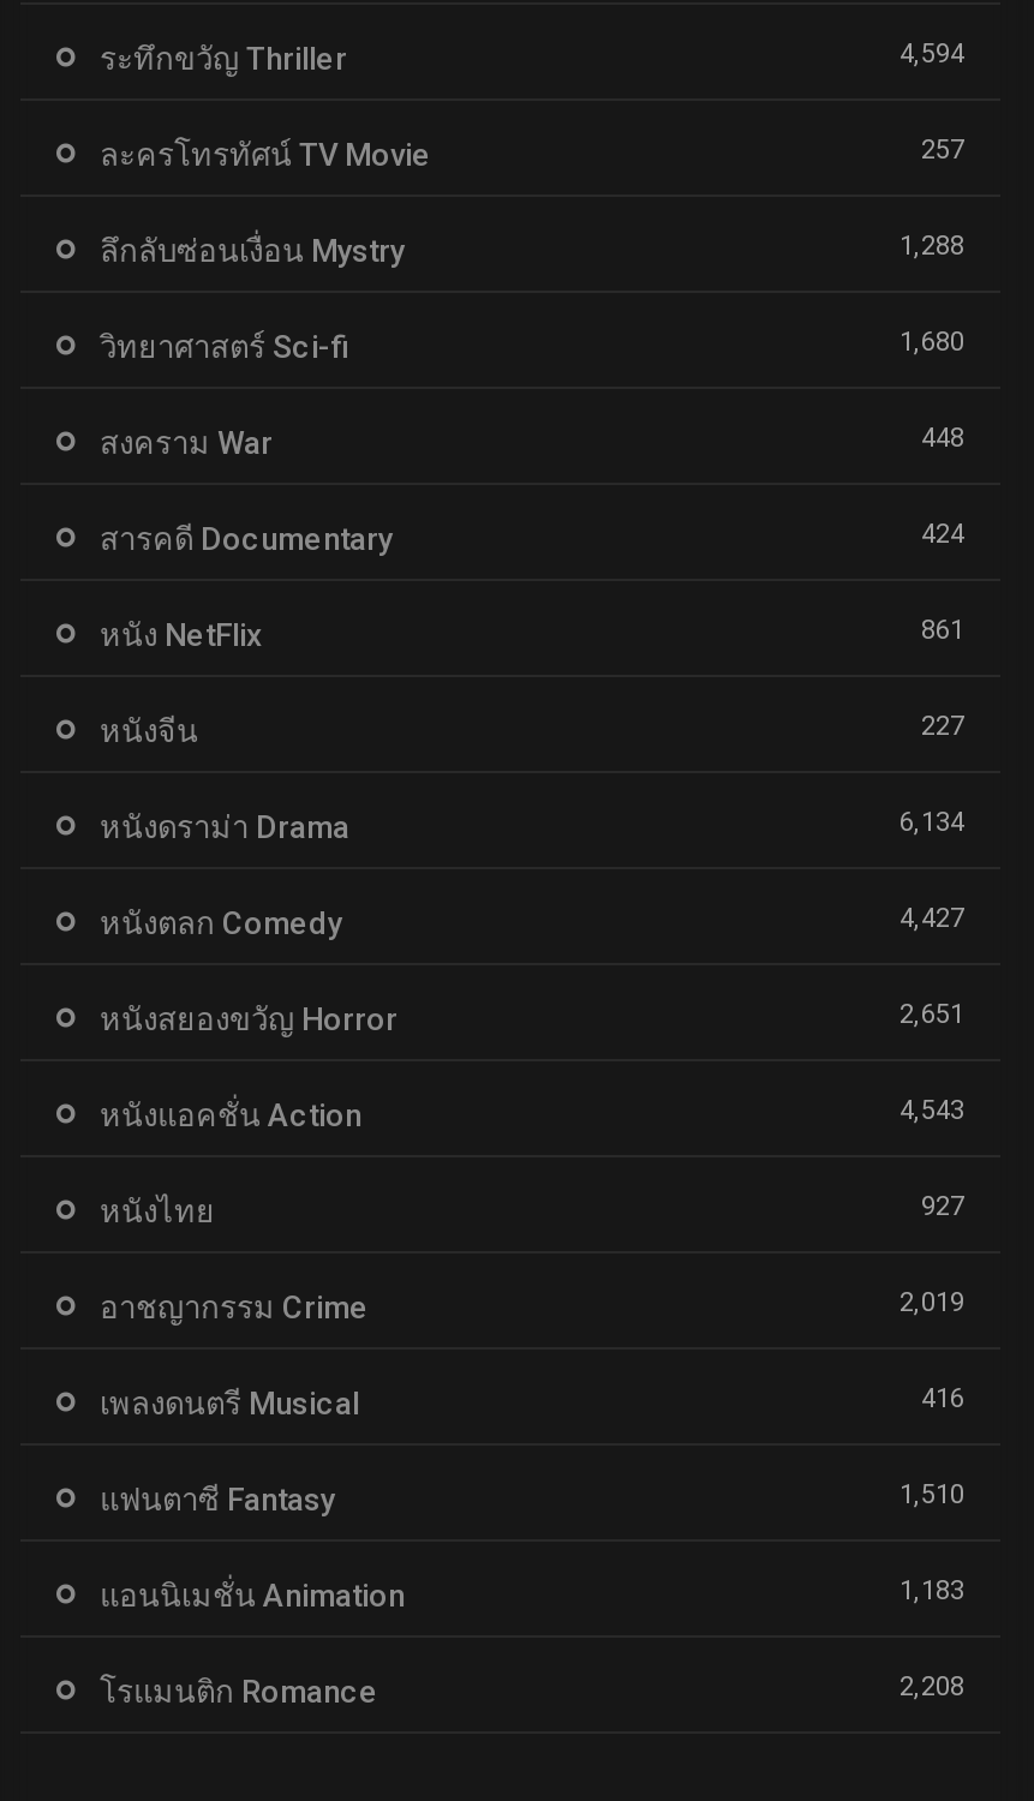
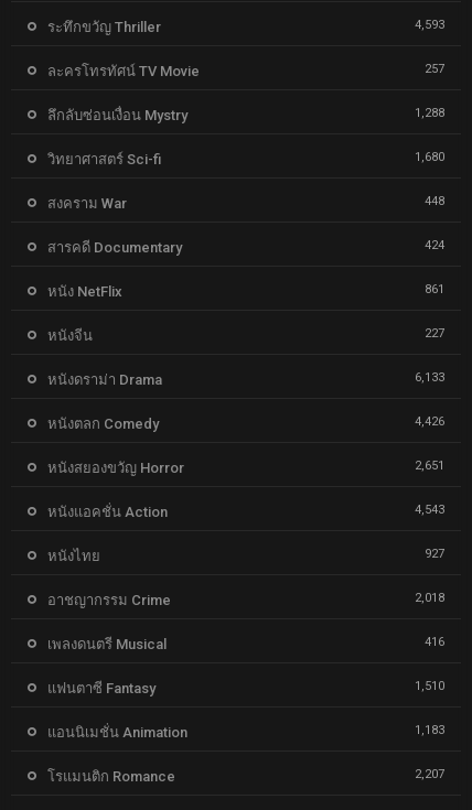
[899,37,964,69] 4,594 -> [415,17,444,32] 4,593
[899,806,964,837] 6,134 -> [415,370,444,384] 6,133
[899,902,964,933] 4,427 -> [415,414,444,428] 4,426
[899,1286,964,1317] 2,019 -> [415,590,444,605] 2,018
[899,1670,964,1702] 2,208 -> [415,767,444,781] 2,207

